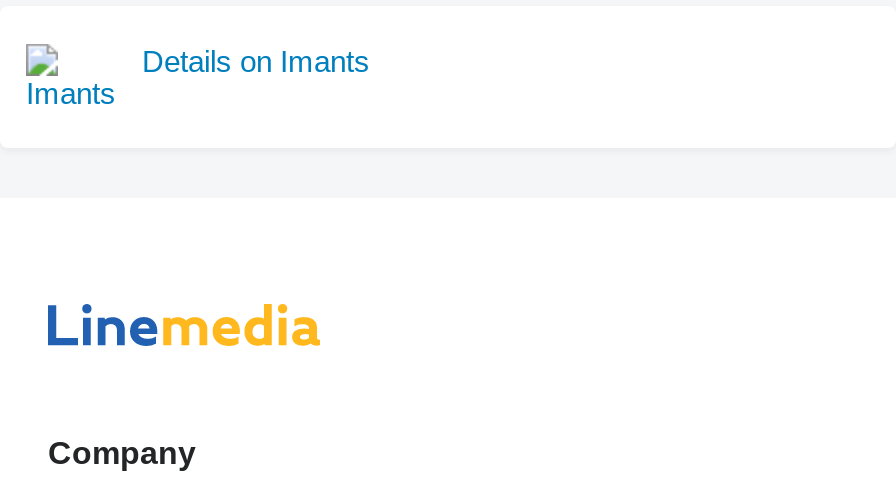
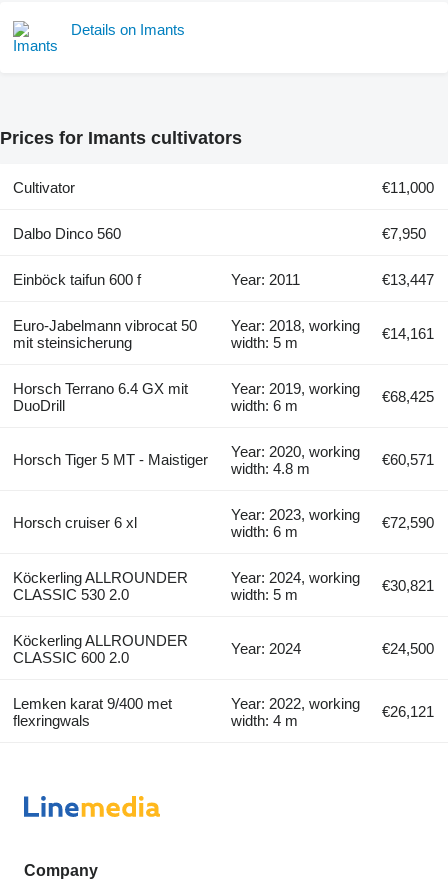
none -> [0,128,434,351] Prices for Imants cultivators | Cultivator | €11,000 | Dalbo Dinco 560 | €7,950 | Einböck taifun 600 f | Year: 2011 | €13,447 | Euro-Jabelmann vibrocat 50 | mit steinsicherung
none -> [13,325,434,414] €14,161 | Horsch Terrano 6.4 GX mit | DuoDrill
none -> [13,443,360,477] Horsch Tiger 5 MT - Maistiger | Year: 2020, working | width: 4.8 m
none -> [13,506,360,540] Horsch cruiser 6 xl | Year: 2023, working | width: 6 m
none -> [13,514,434,603] €72,590 | Köckerling ALLROUNDER | CLASSIC 530 2.0
none -> [13,577,434,666] €30,821 | Köckerling ALLROUNDER | CLASSIC 600 2.0
none -> [13,640,434,729] Year: 2024 | €24,500 | Lemken karat 9/400 met | flexringwals
none -> [231,317,360,351] Year: 2018, working | width: 5 m
none -> [231,380,360,414] Year: 2019, working | width: 6 m
none -> [231,569,360,603] Year: 2024, working | width: 5 m
none -> [231,695,360,729] Year: 2022, working | width: 4 m
none -> [382,388,434,405] €68,425
none -> [382,451,434,468] €60,571
none -> [382,703,434,720] €26,121

